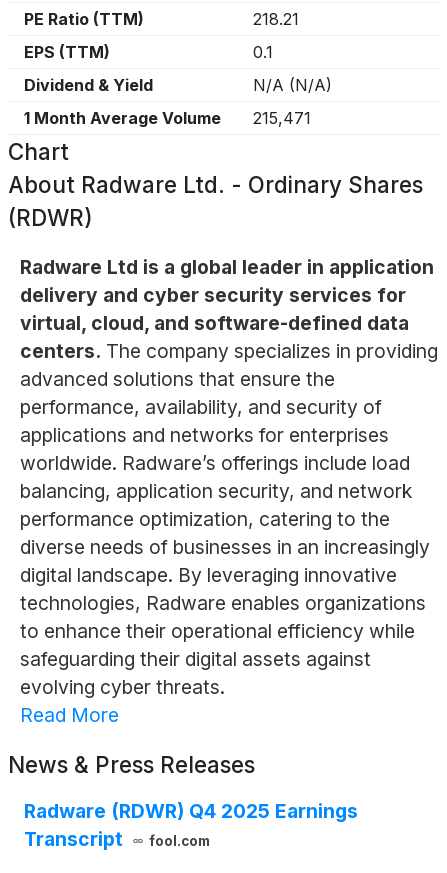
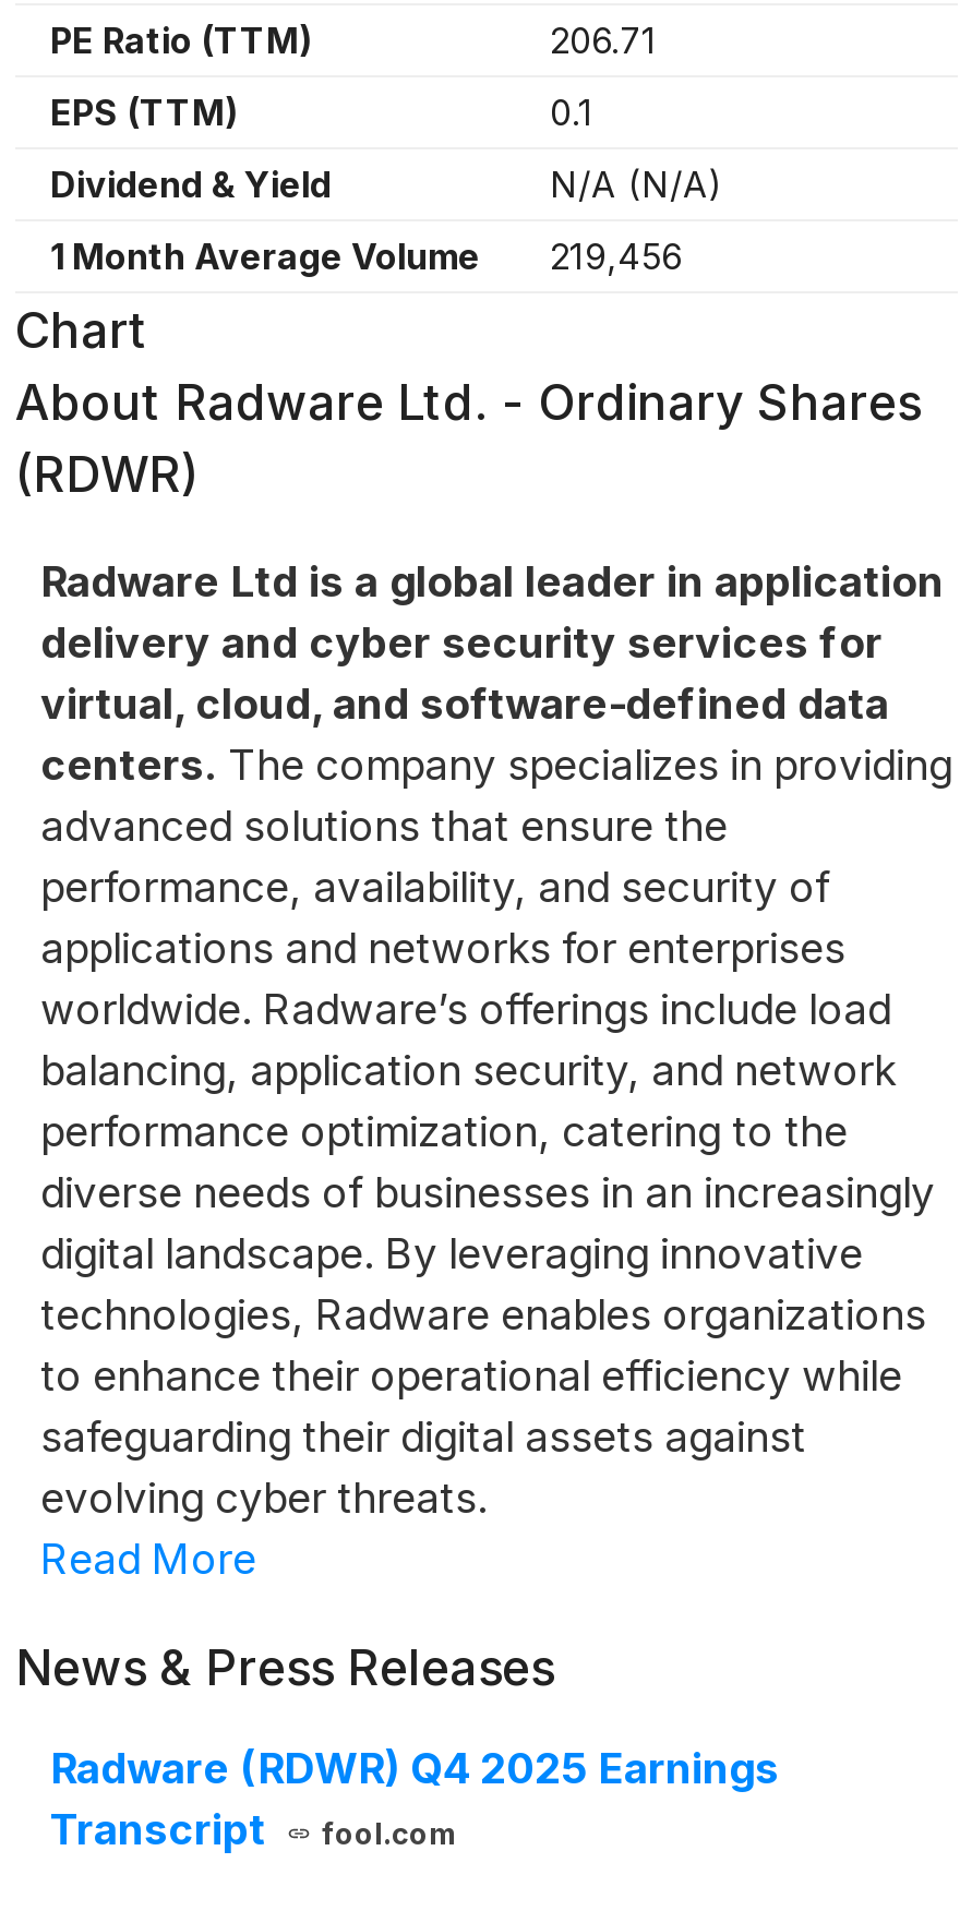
[253,9,299,29] 218.21 -> [550,19,657,62] 206.71
[24,108,311,128] 1 Month Average Volume 215,471 -> [50,235,683,278] 1 Month Average Volume 219,456

